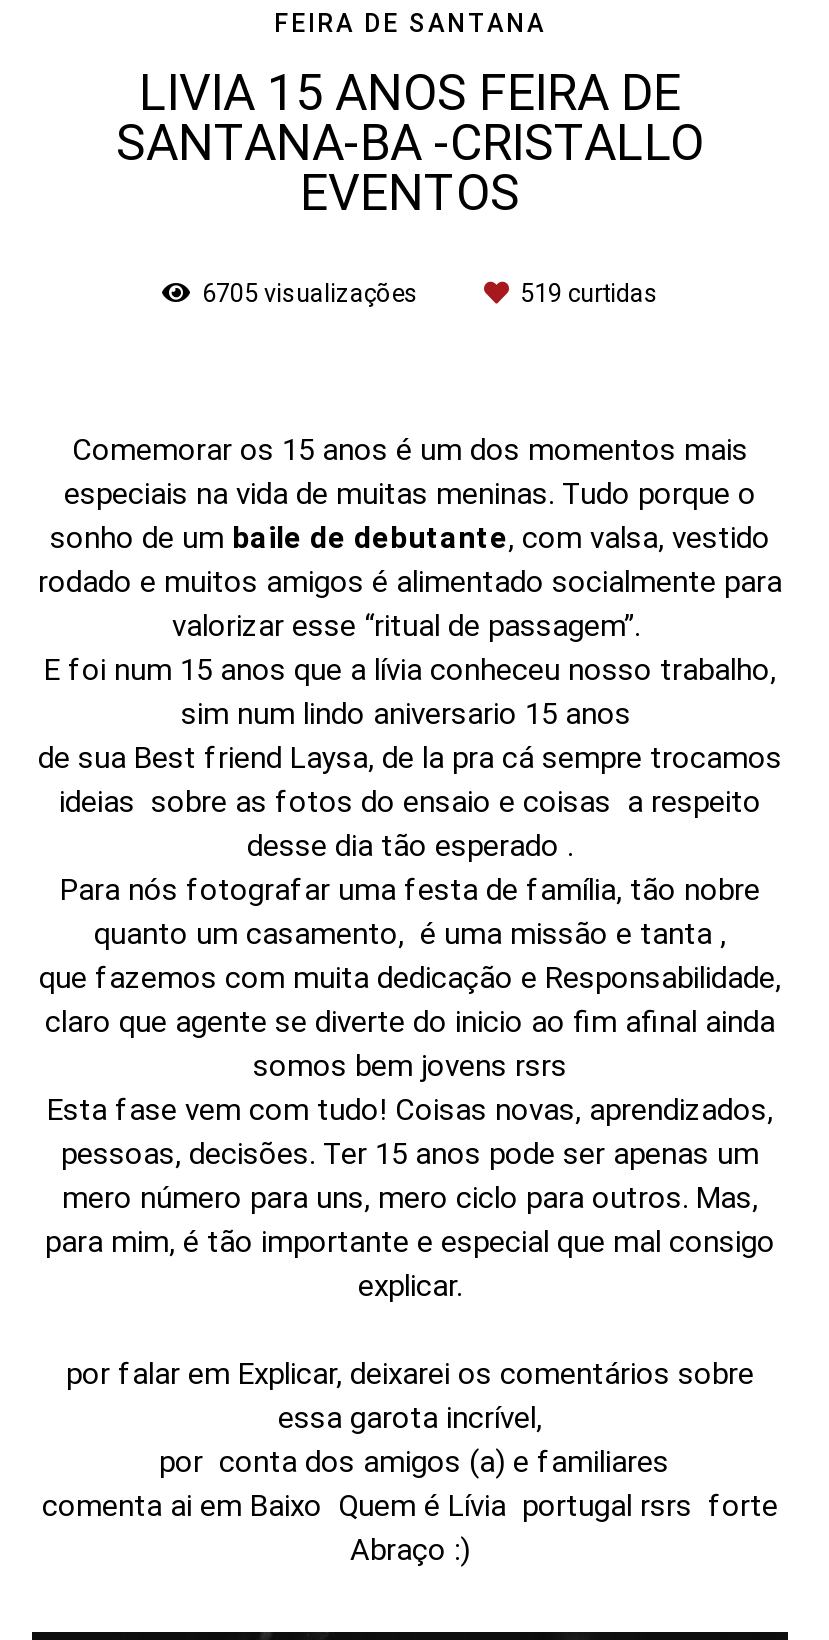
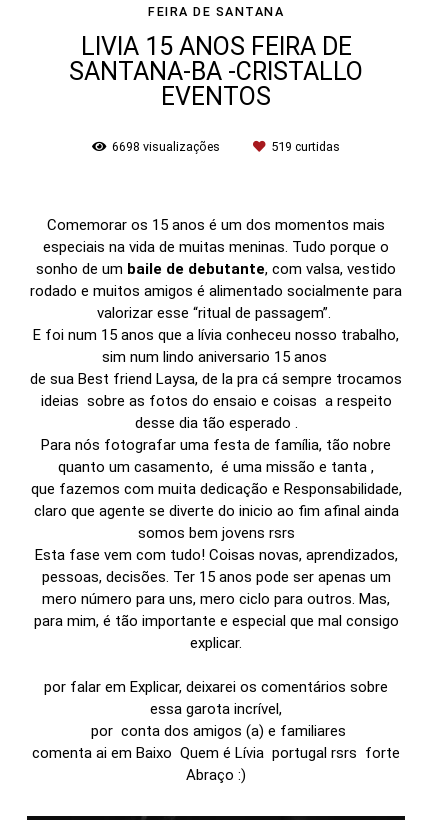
[202,277,424,307] 6705 visualizações -> [112,139,223,154] 6698 visualizações

